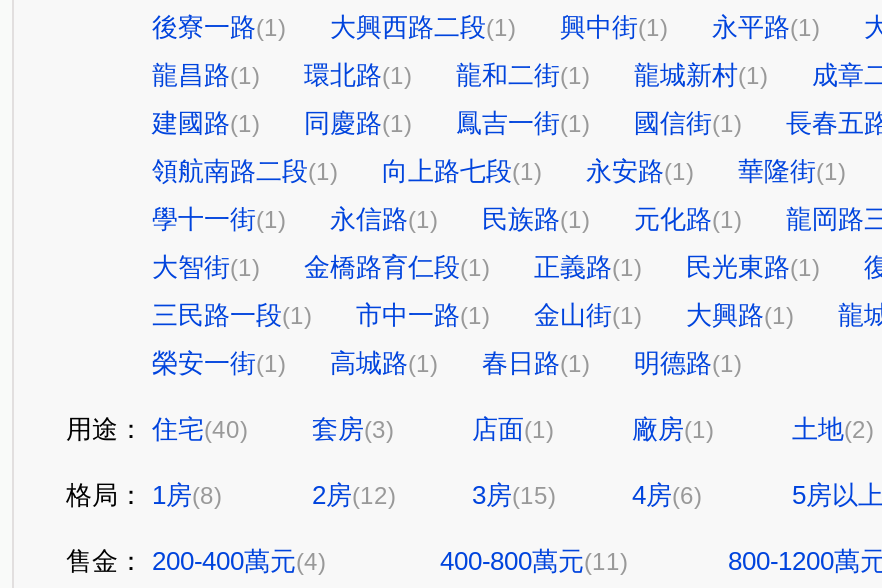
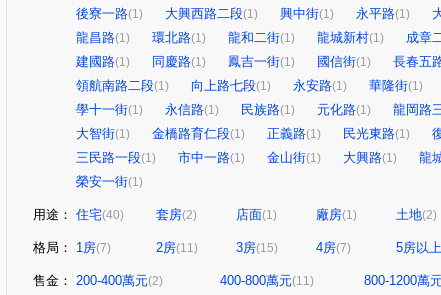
[330,348,742,378] 高城路(1) | 春日路(1) | 明德路(1) -> none
[312,414,394,444] 套房(3) -> [156,207,197,222] 套房(2)
[66,480,222,510] 格局： 1房(8) -> [33,240,111,255] 格局： 1房(7)
[312,480,396,510] 2房(12) -> [156,240,198,255] 2房(11)
[632,480,702,510] 4房(6) -> [316,240,351,255] 4房(7)
[66,546,326,576] 售金： 200-400萬元(4) -> [33,273,163,288] 售金： 200-400萬元(2)

